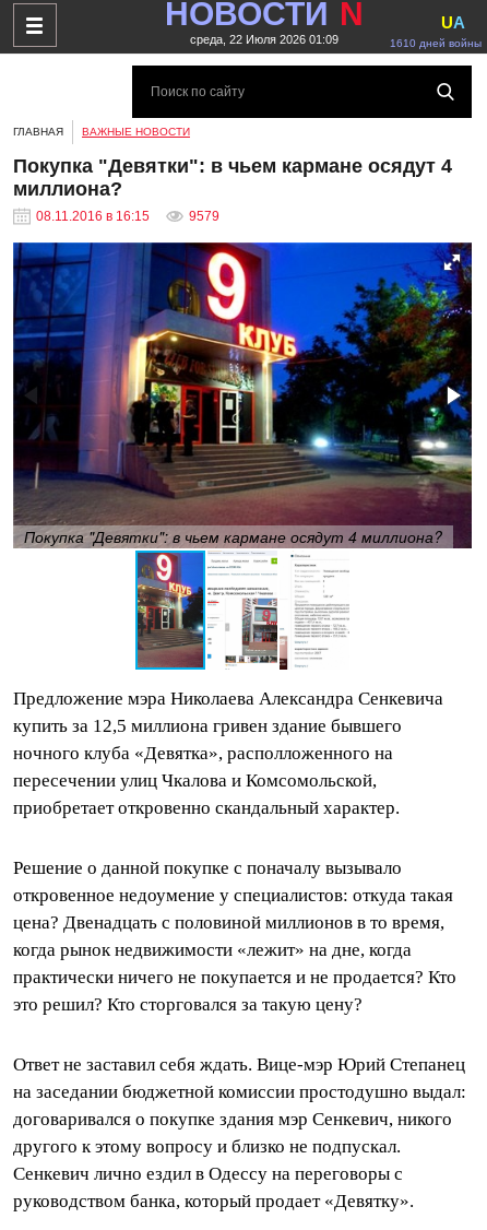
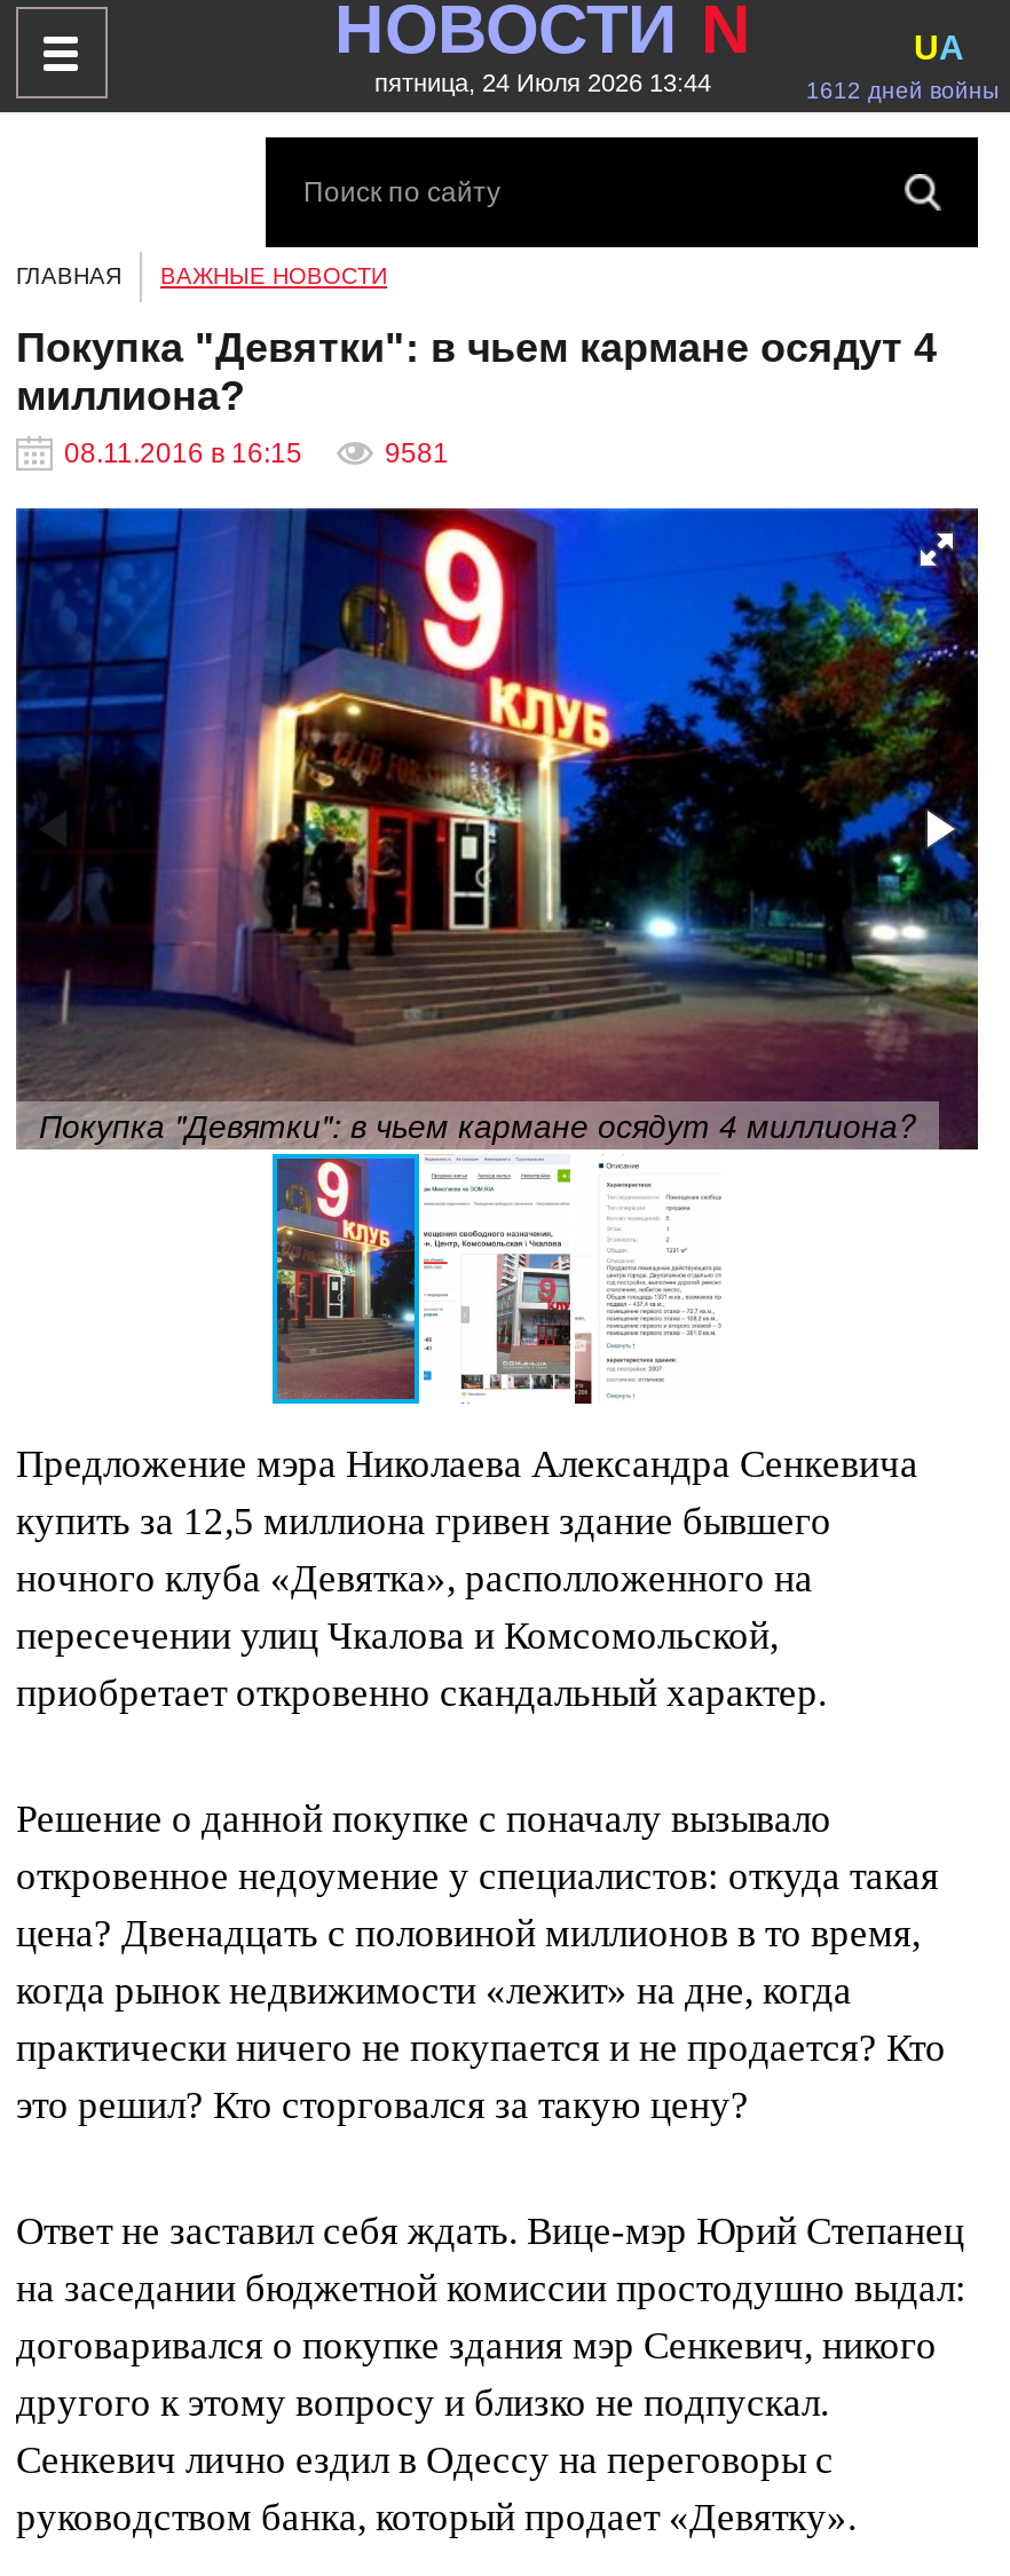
[190,33,338,46] среда, 22 Июля 2026 01:09 -> [374,69,711,96] пятница, 24 Июля 2026 13:44
[390,37,482,49] 1610 дней войны -> [806,78,999,103] 1612 дней войны
[189,209,219,224] 9579 -> [385,437,449,469] 9581

